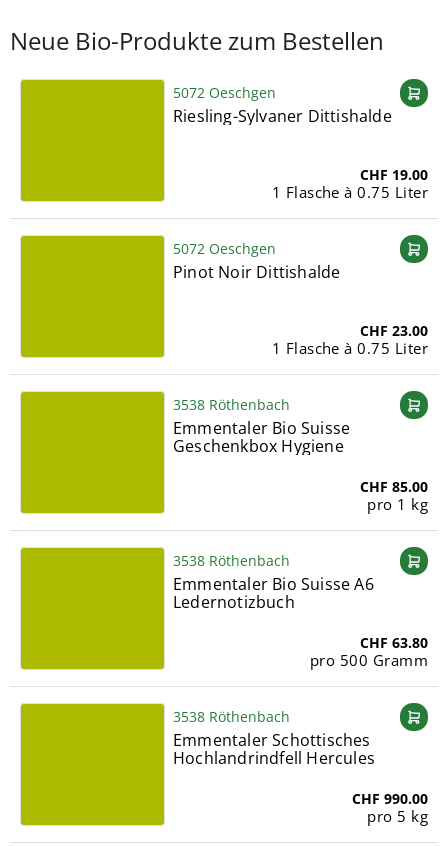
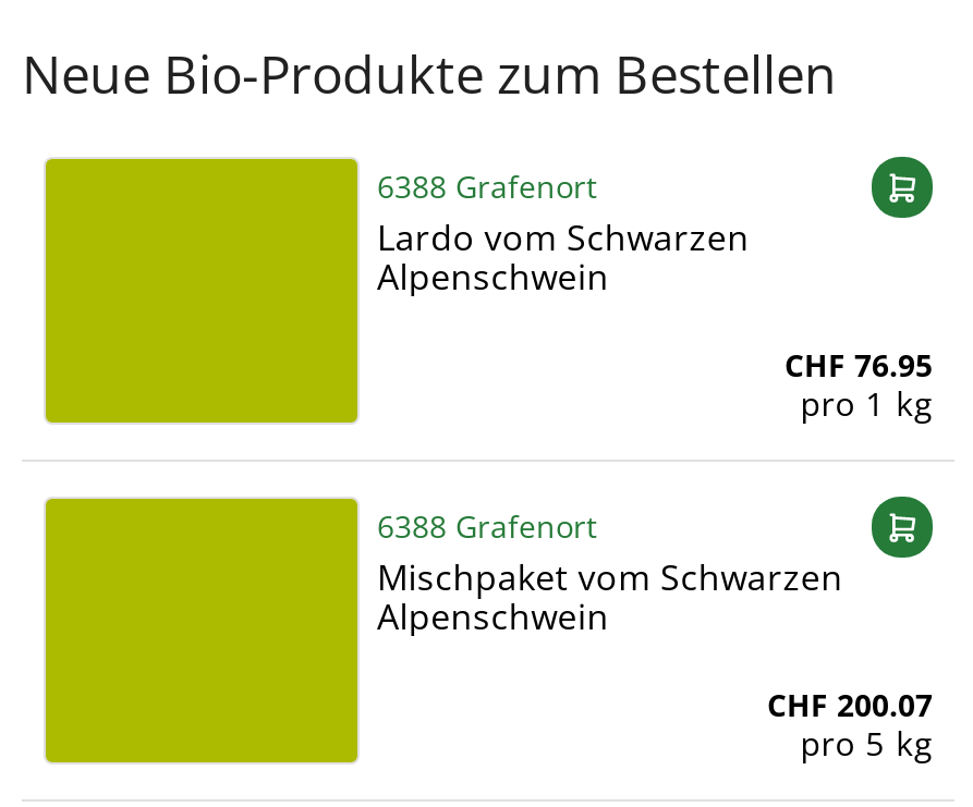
[173,83,428,496] 5072 Oeschgen | Riesling-Sylvaner Dittishalde | CHF 19.00 | 1 Flasche à 0.75 Liter | 5072 Oeschgen | Pinot Noir Dittishalde | CHF 23.00 | 1 Flasche à 0.75 Liter | 3538 Röthenbach | Emmentaler Bio Suisse | Geschenkbox Hygiene | CHF 85.00 -> [377,166,933,386] 6388 Grafenort | Lardo vom Schwarzen | Alpenschwein | CHF 76.95
[173,551,428,808] 3538 Röthenbach | Emmentaler Bio Suisse A6 | Ledernotizbuch | CHF 63.80 | pro 500 Gramm | 3538 Röthenbach | Emmentaler Schottisches | Hochlandrindfell Hercules | CHF 990.00 -> [377,505,933,725] 6388 Grafenort | Mischpaket vom Schwarzen | Alpenschwein | CHF 200.07

